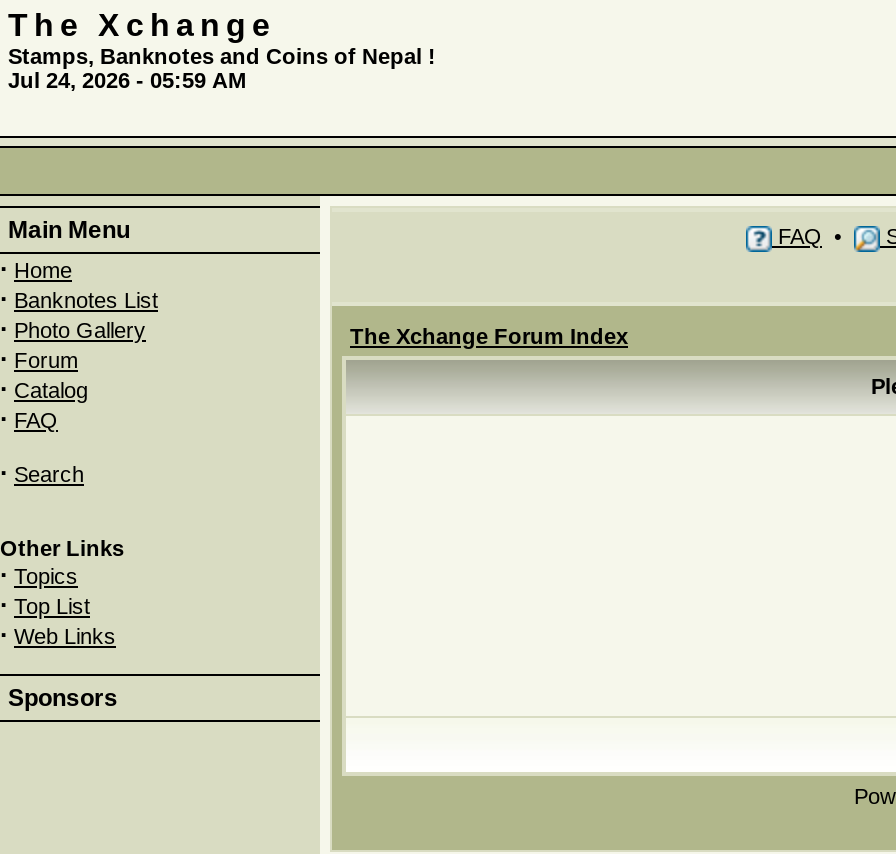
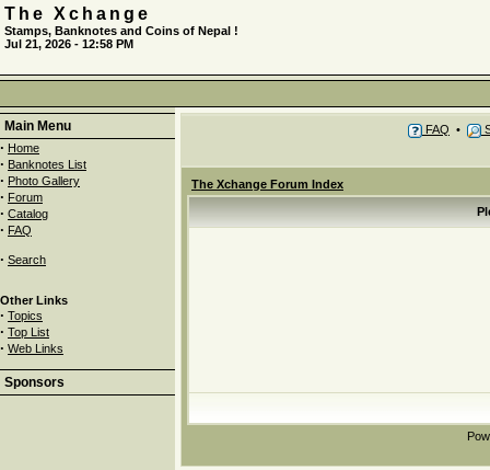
[8,68,246,92] Jul 24, 2026 - 05:59 AM -> [4,37,133,50] Jul 21, 2026 - 12:58 PM

